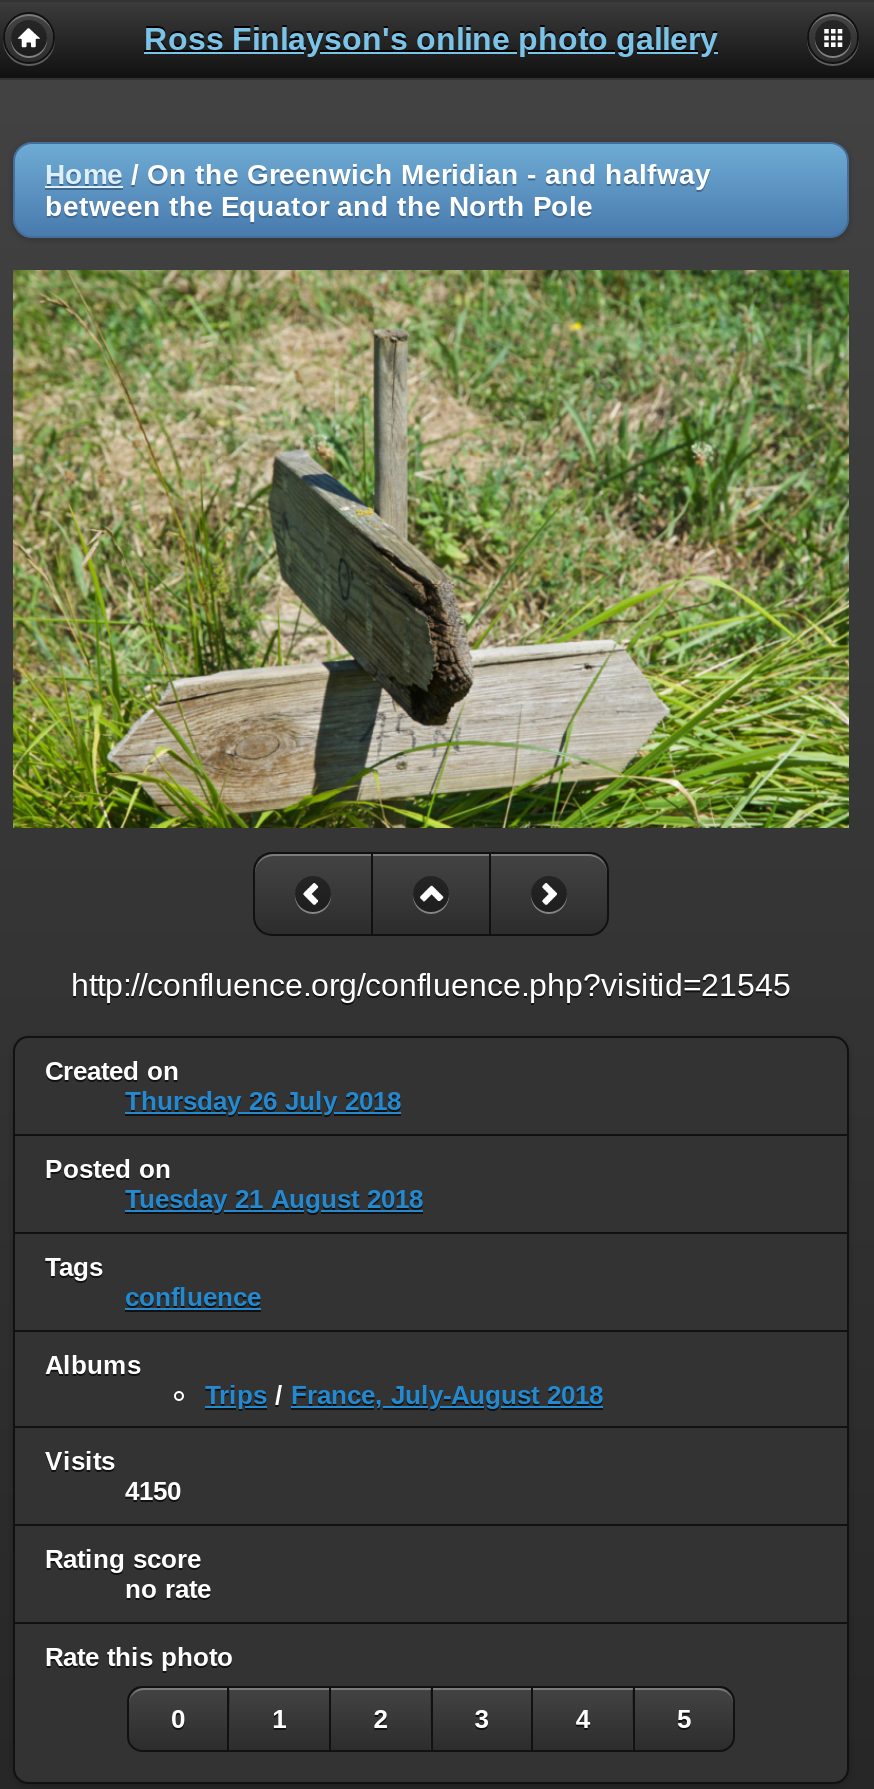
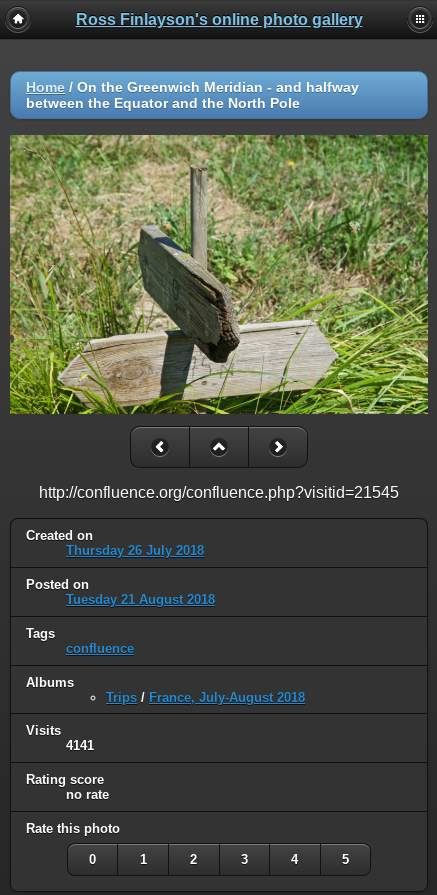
[125,1477,181,1507] 4150 -> [66,738,94,753] 4141

